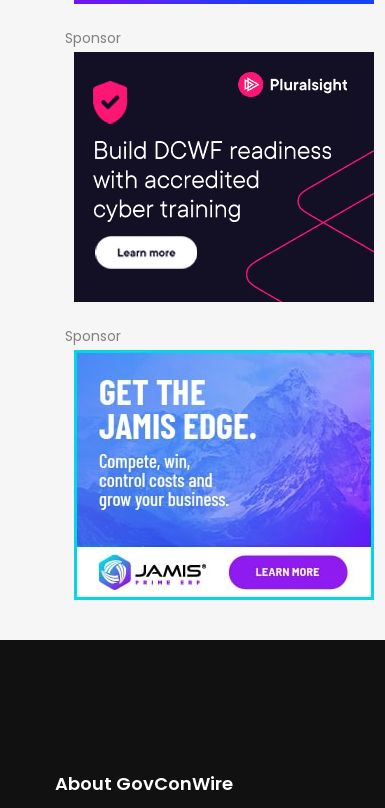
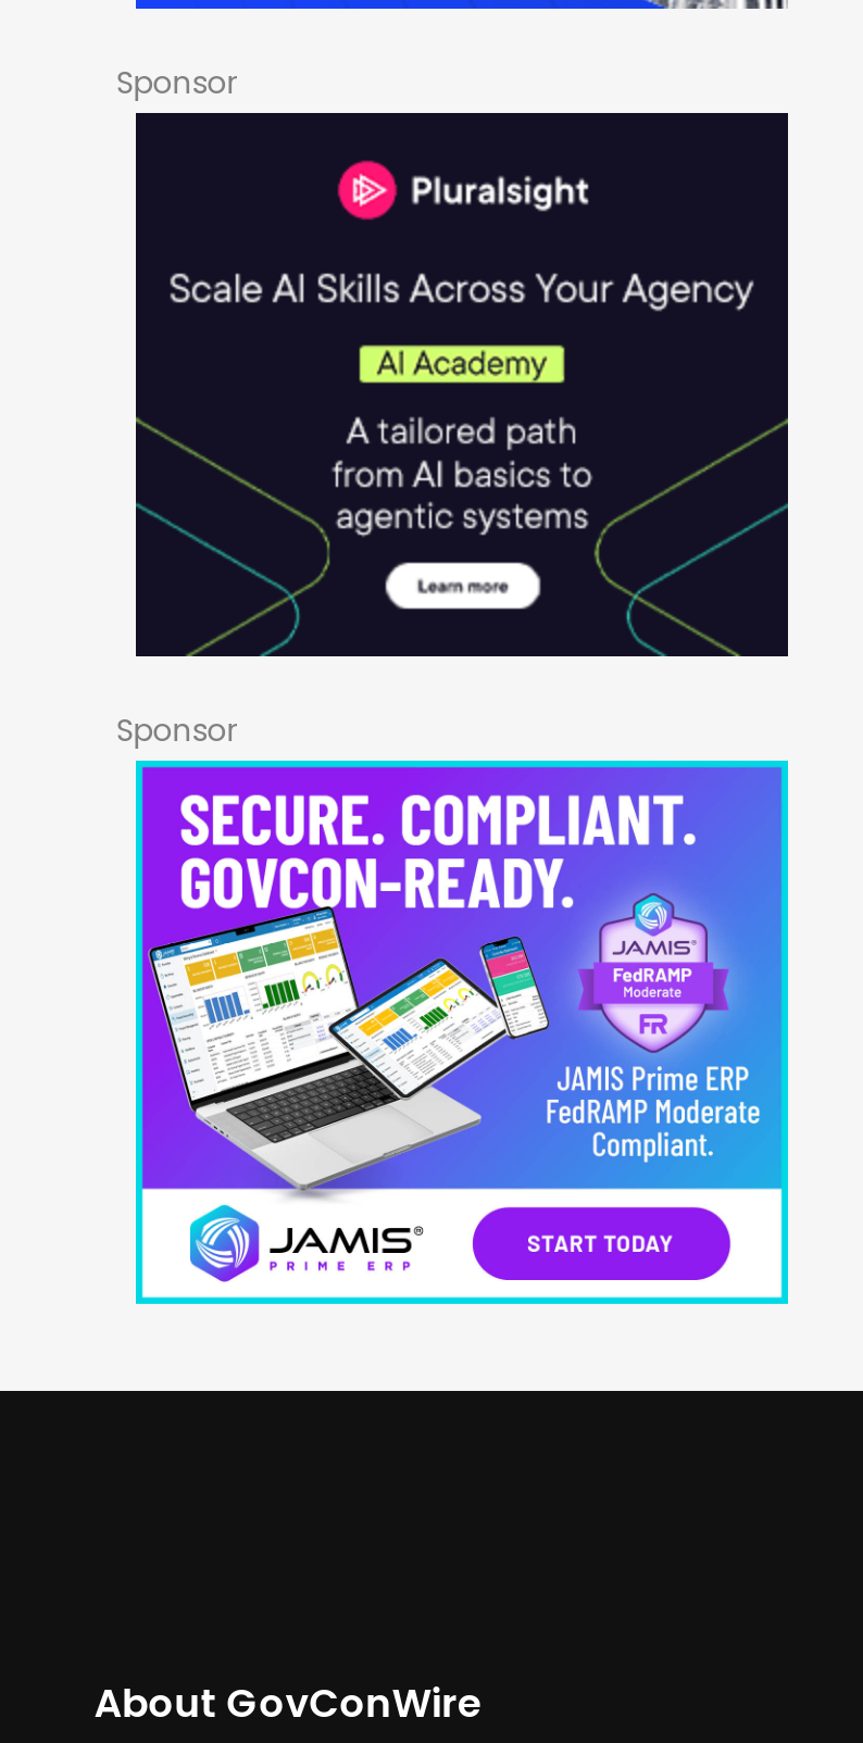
[74,71,375,303] [image] -> [136,156,788,659] [image]
[77,353,373,551] [image] -> [142,765,786,1200] [image]

